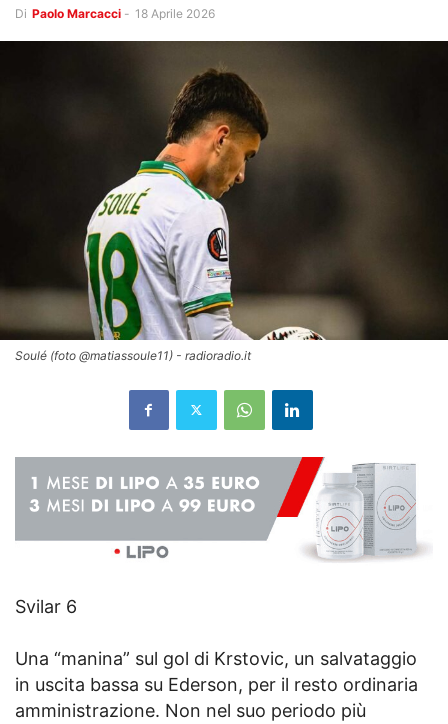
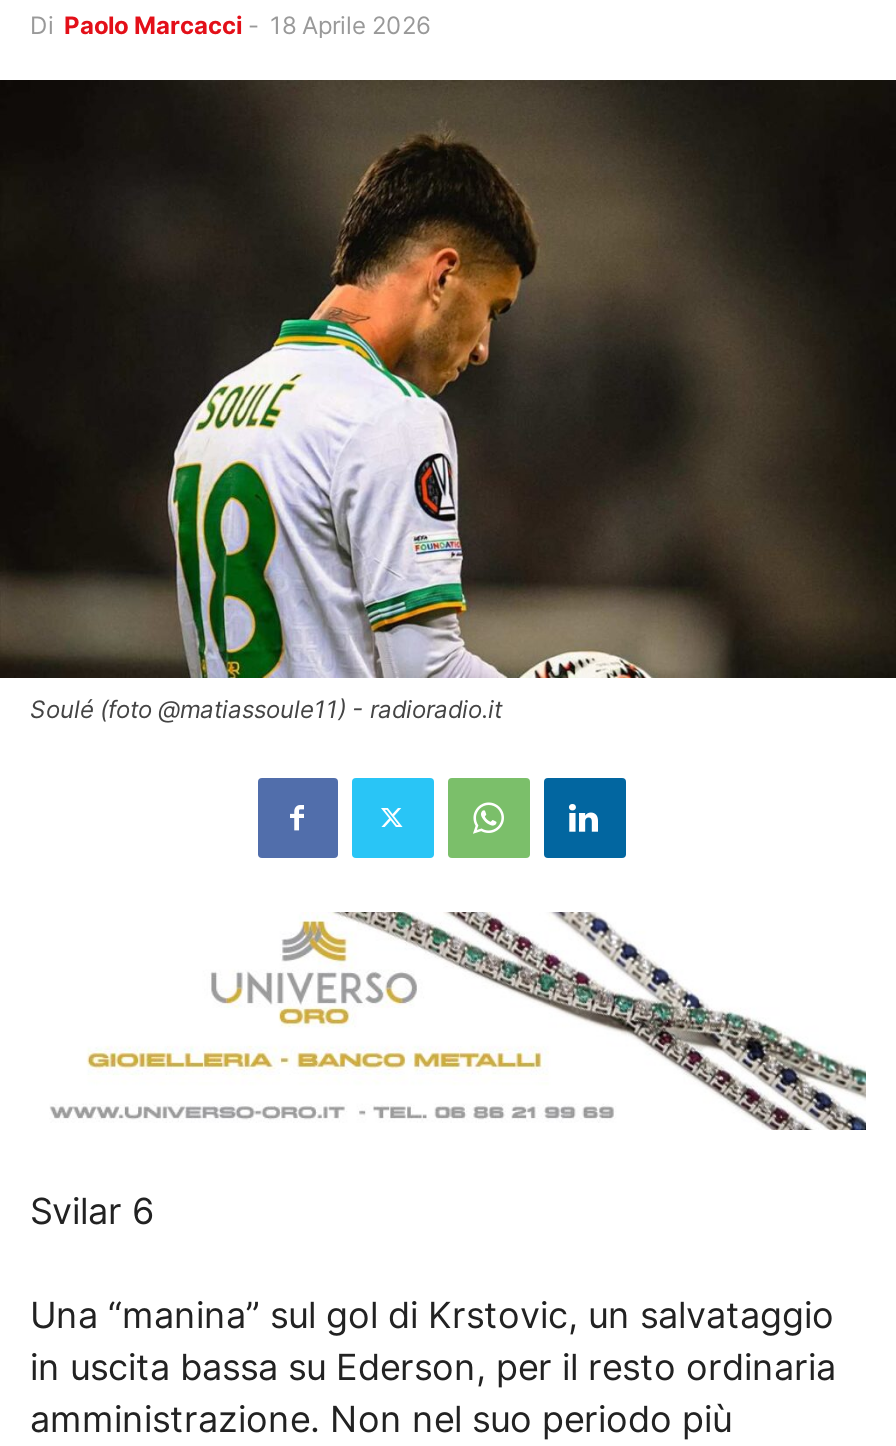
[15,456,433,566] [image] -> [32,912,868,1132] [image]

